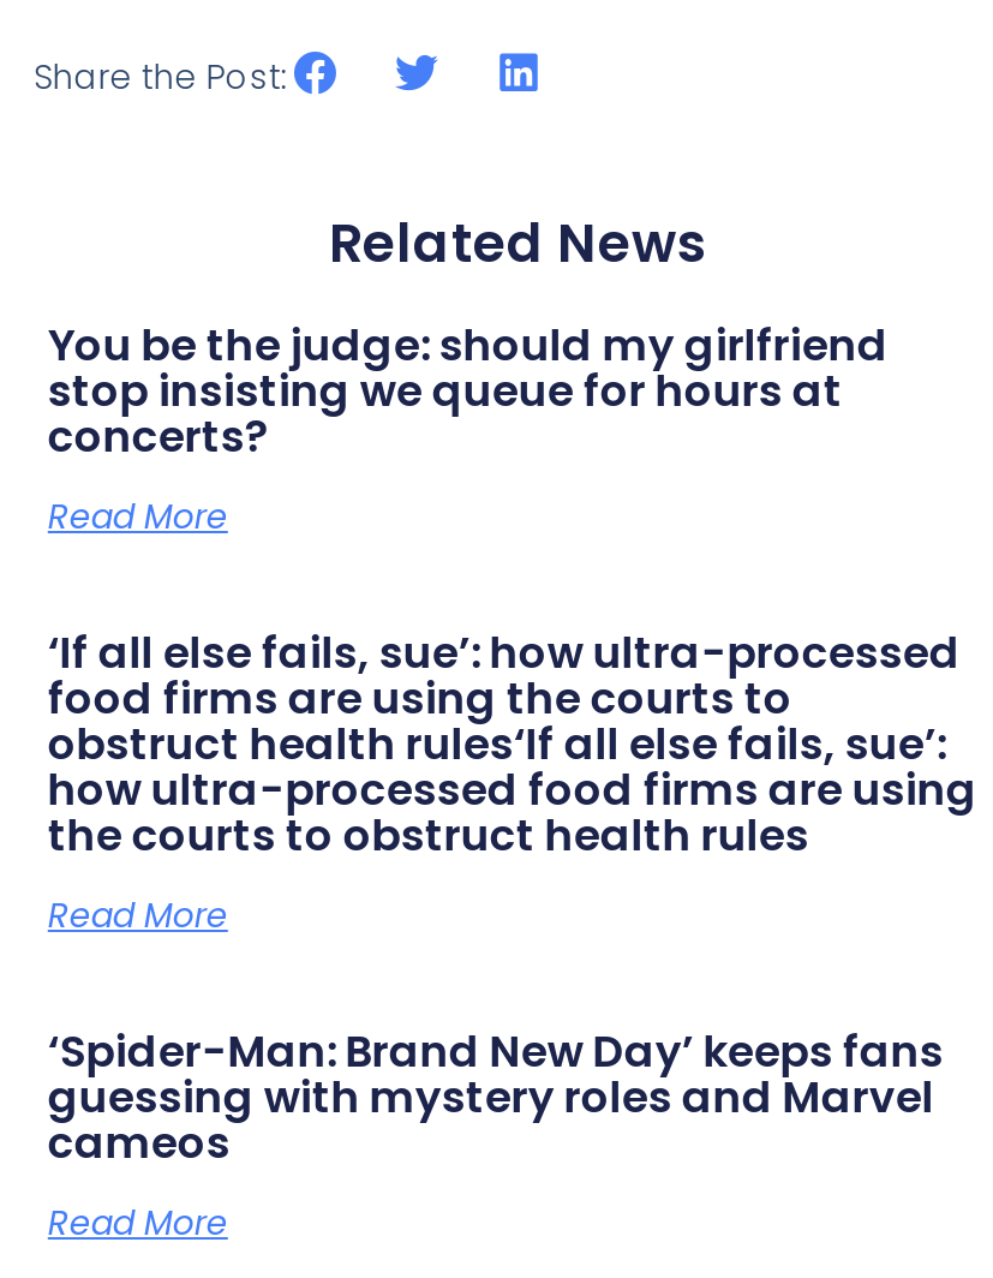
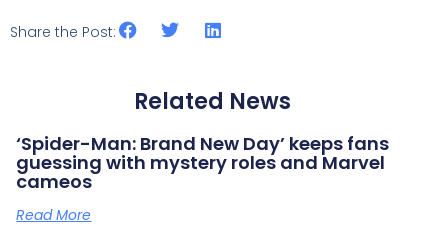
[48,313,977,938] You be the judge: should my girlfriend | stop insisting we queue for hours at | concerts? | Read More | ‘If all else fails, sue’: how ultra-processed | food firms are using the courts to | obstruct health rules‘If all else fails, sue’: | how ultra-processed food firms are using | the courts to obstruct health rules | Read More -> none

